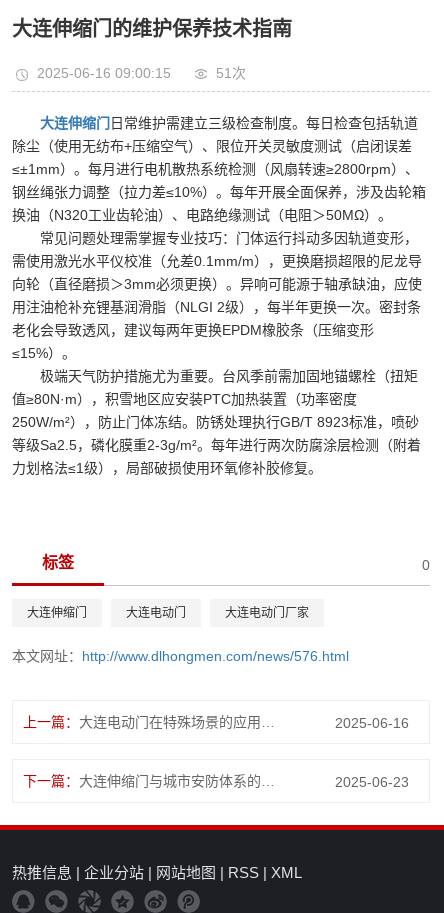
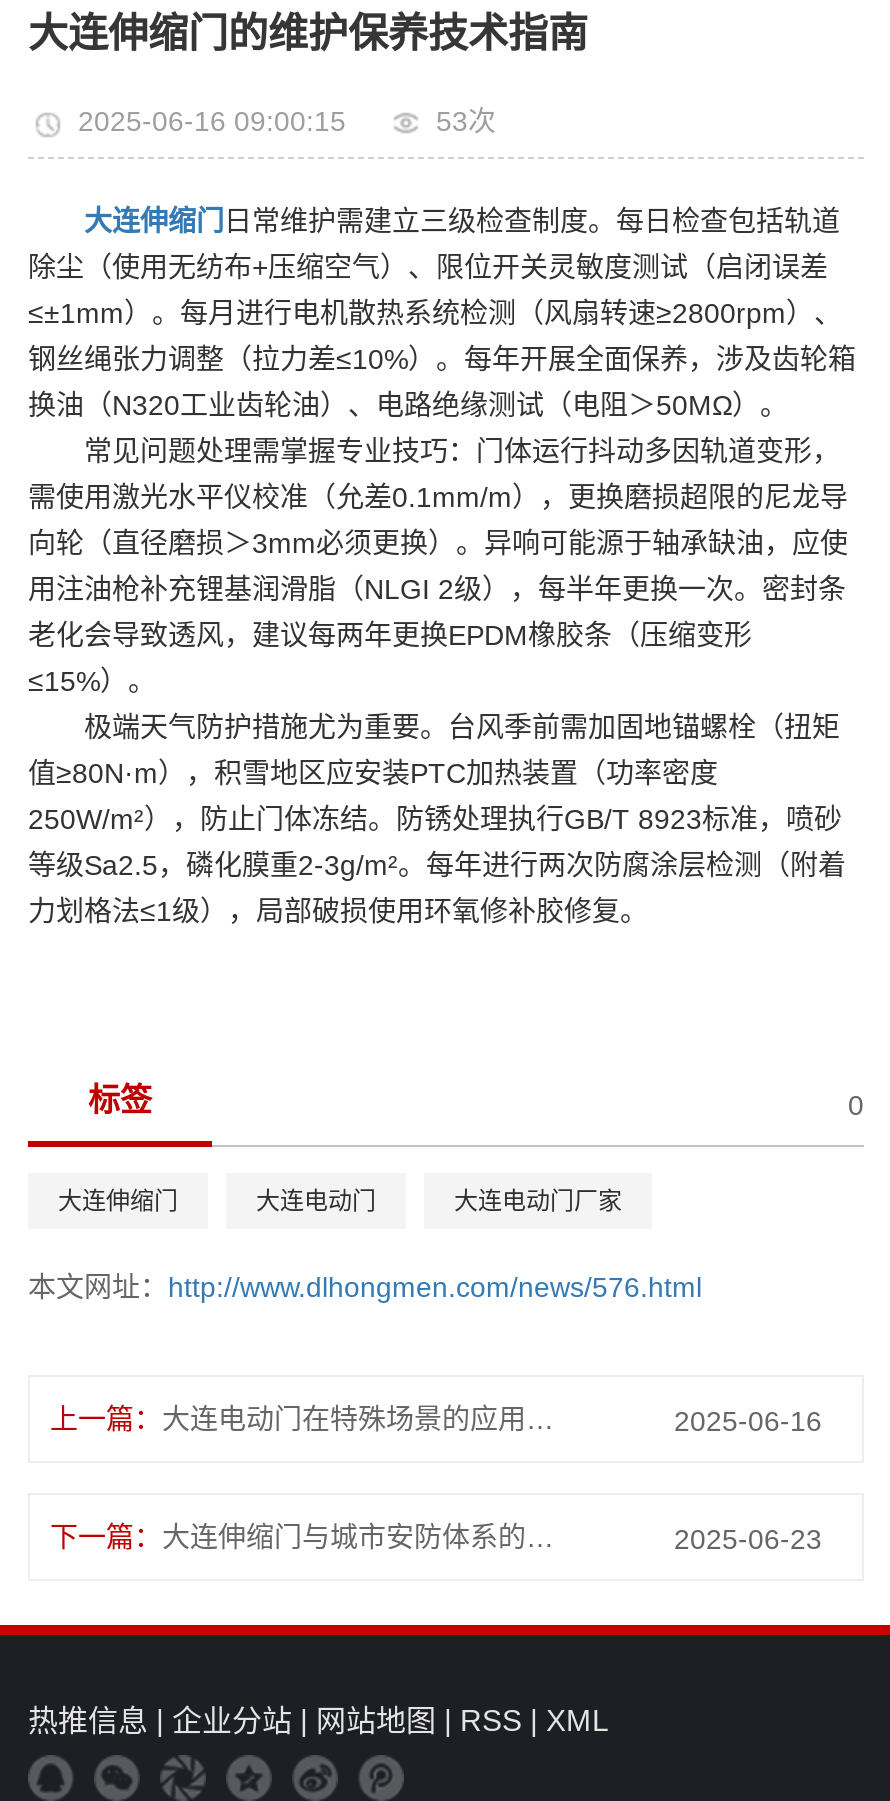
[216,65,246,81] 51次 -> [436,105,496,137] 53次

